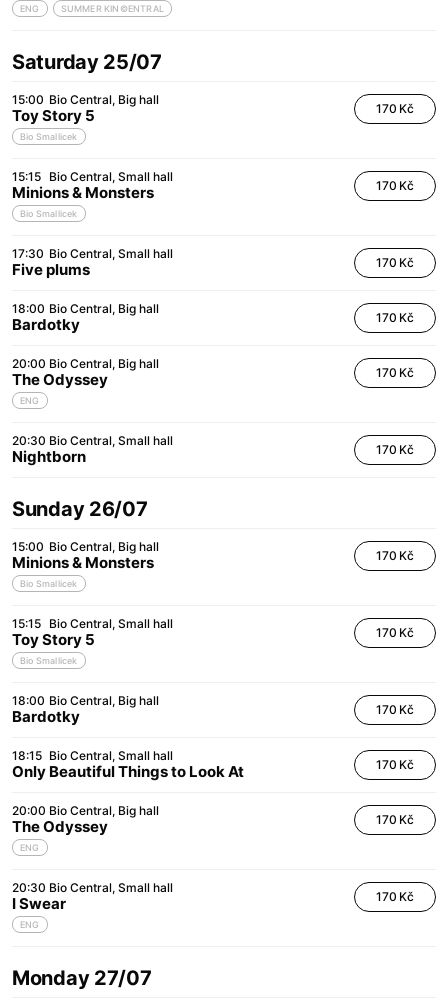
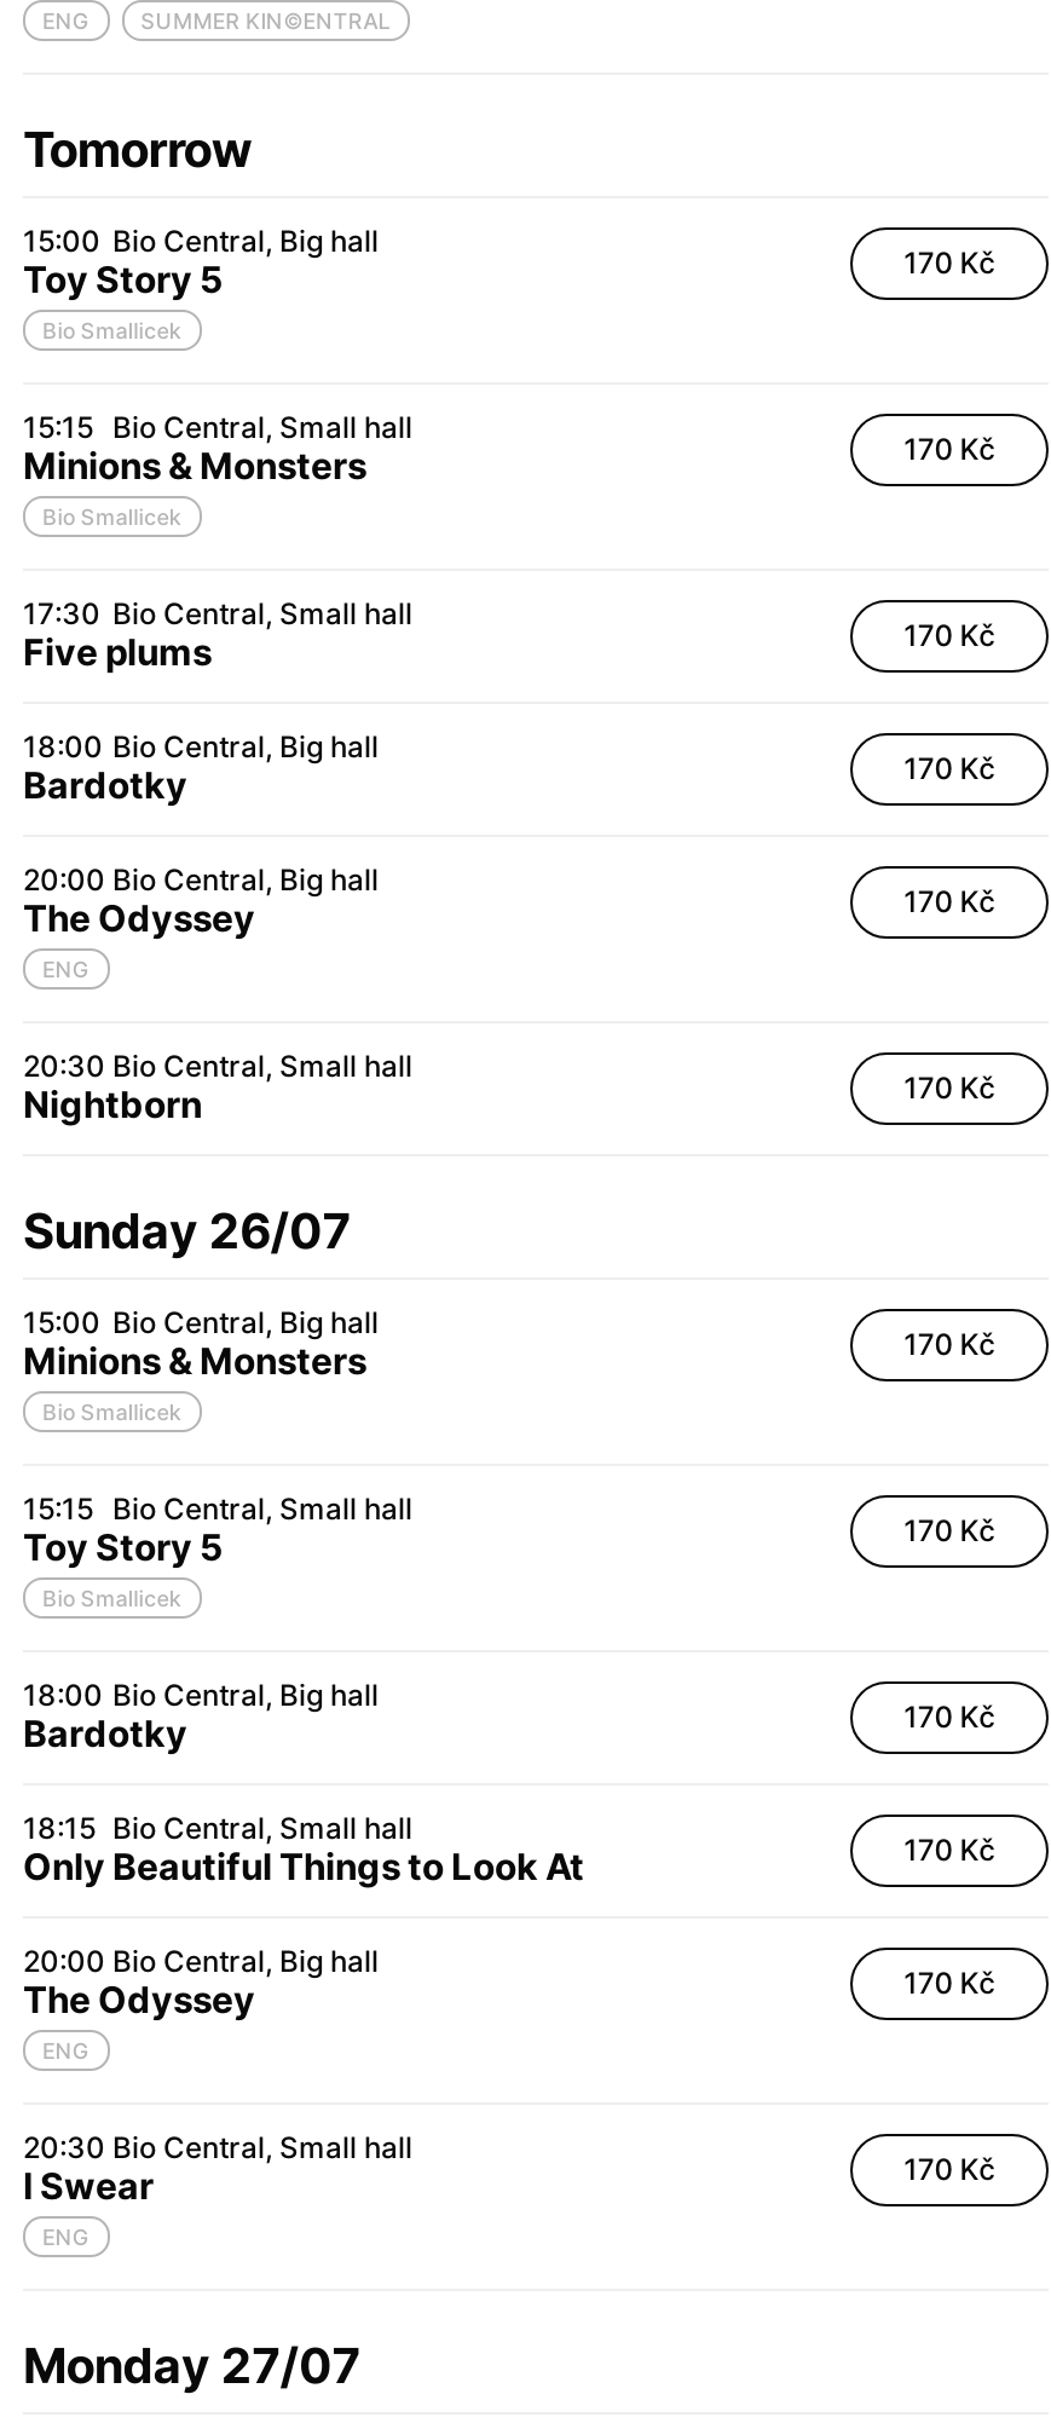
[12,50,162,74] Saturday 25/07 -> [23,121,252,179] Tomorrow

